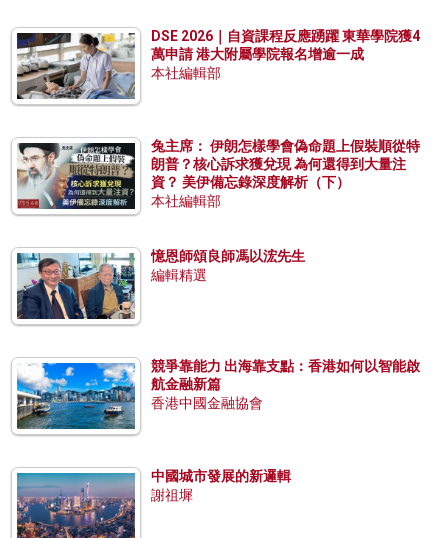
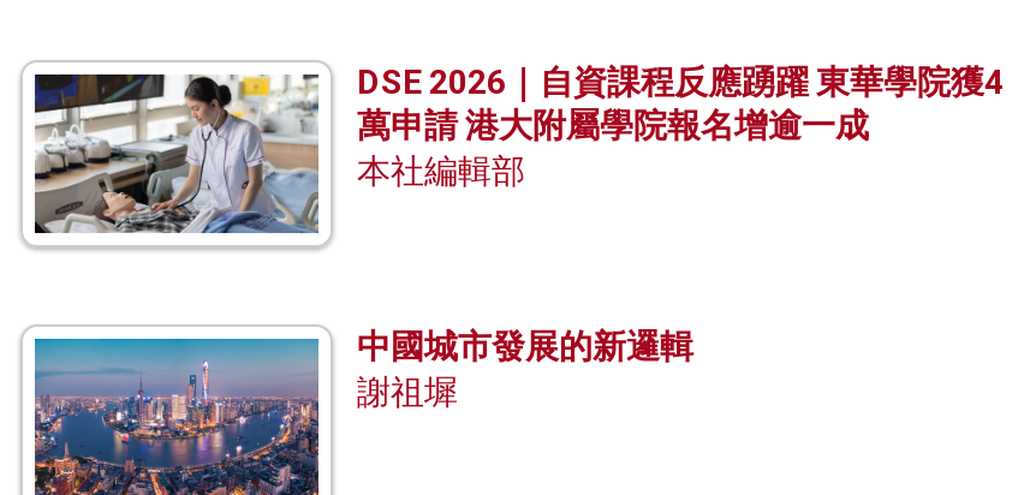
[16,138,420,283] [image] | 兔主席： 伊朗怎樣學會偽命題上假裝順從特 | 朗普？核心訴求獲兌現 為何還得到大量注 | 資？ 美伊備忘錄深度解析（下） | 本社編輯部 | 憶恩師頌良師馮以浤先生 | 編輯精選 -> none
[17,252,136,326] [image] -> none
[16,358,420,430] [image] | 競爭靠能力 出海靠支點：香港如何以智能啟 | 航金融新篇 | 香港中國金融協會 -> none

